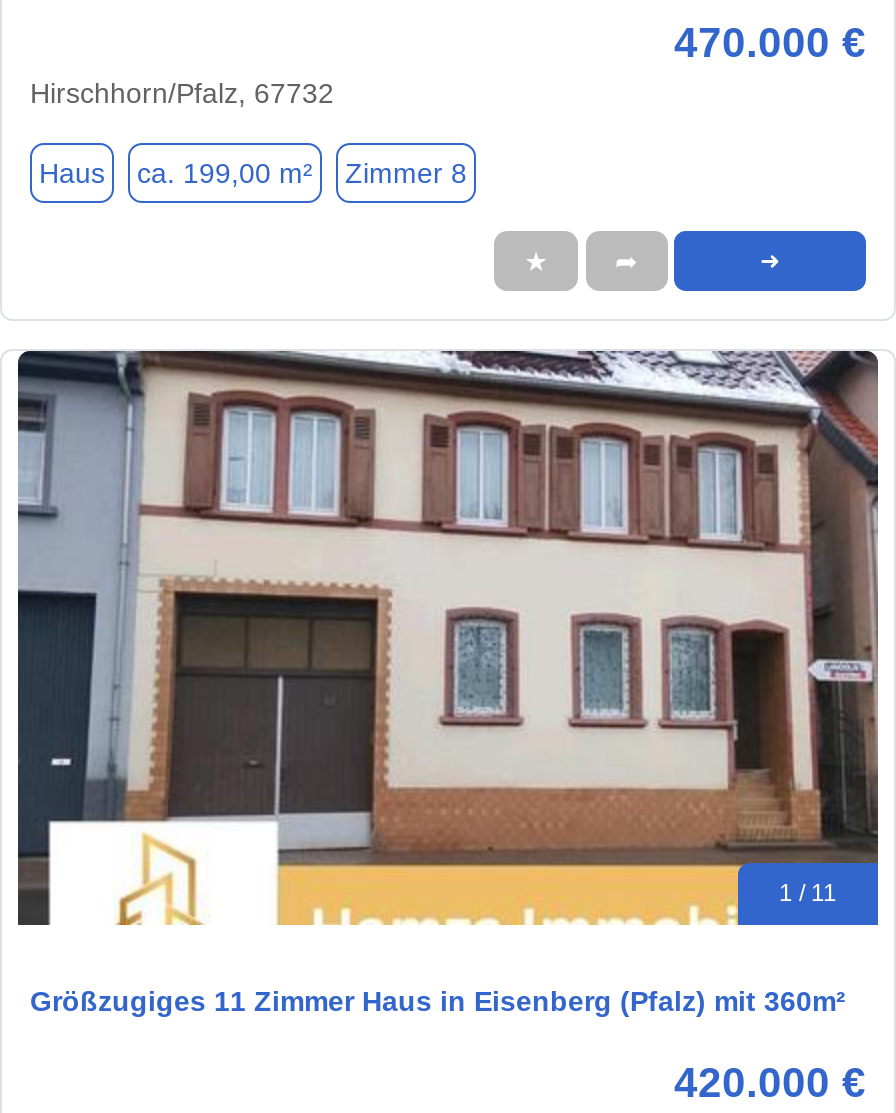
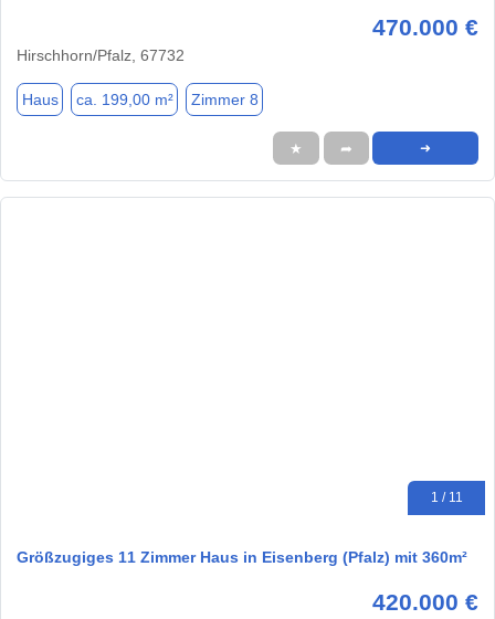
[16,349,880,927] [image] -> none

